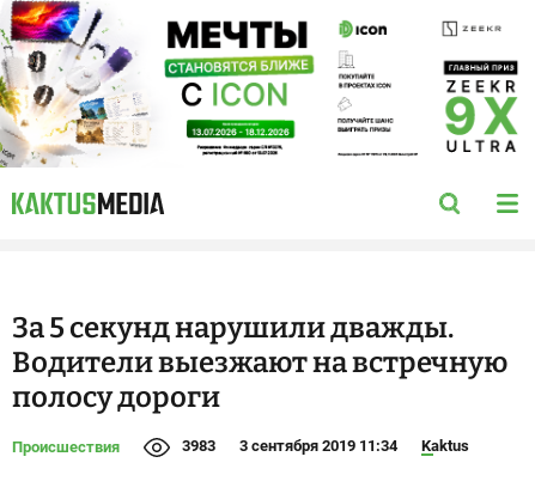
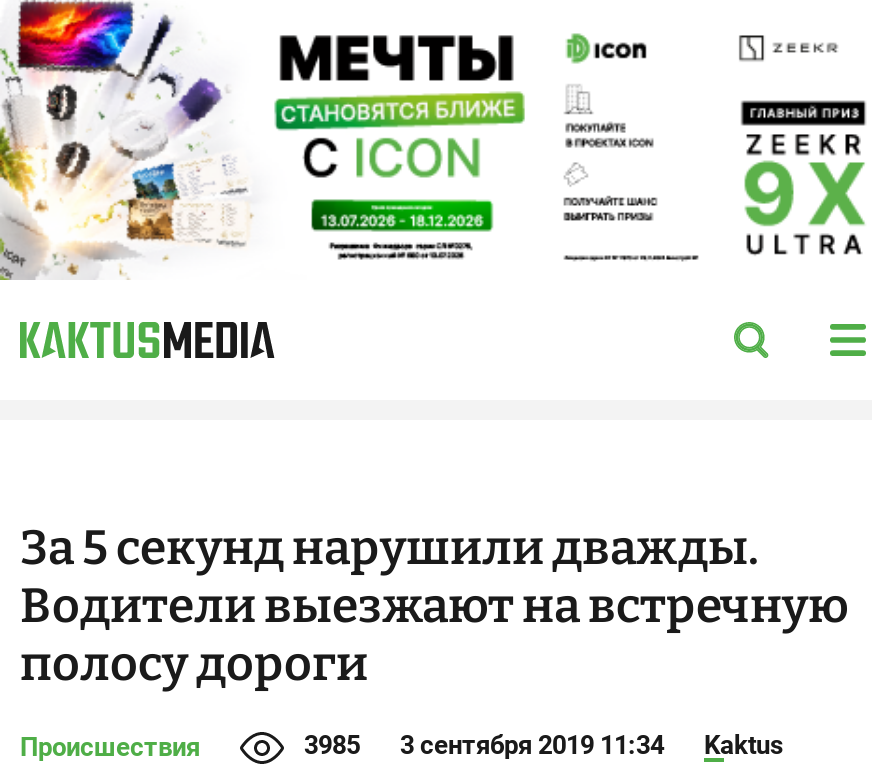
[182,437,215,455] 3983 -> [304,730,360,760] 3985

